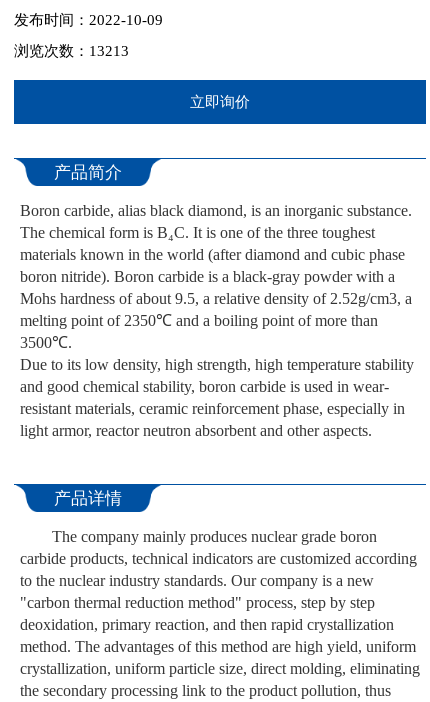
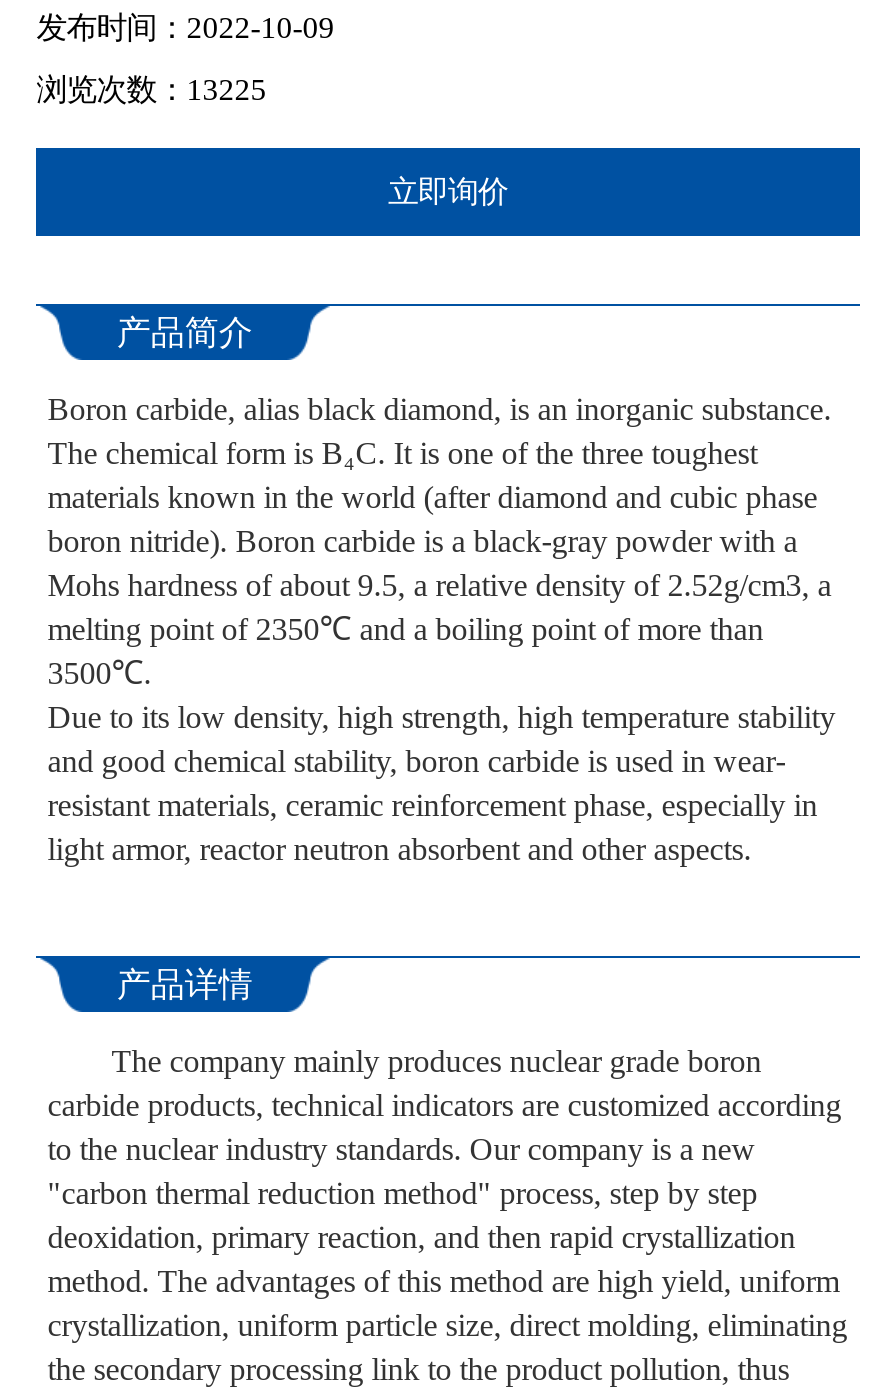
[14,42,129,59] 浏览次数：13213 -> [36,72,266,106] 浏览次数：13225

